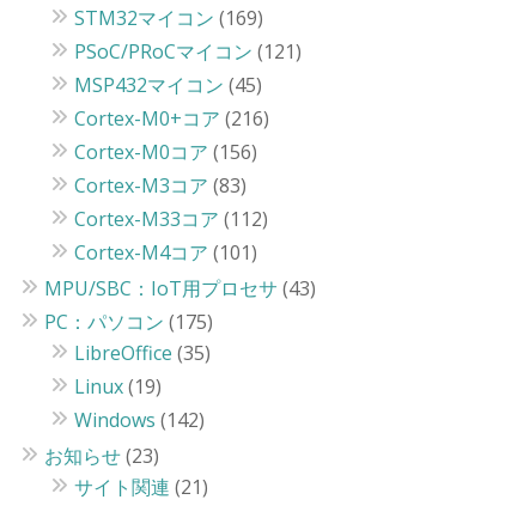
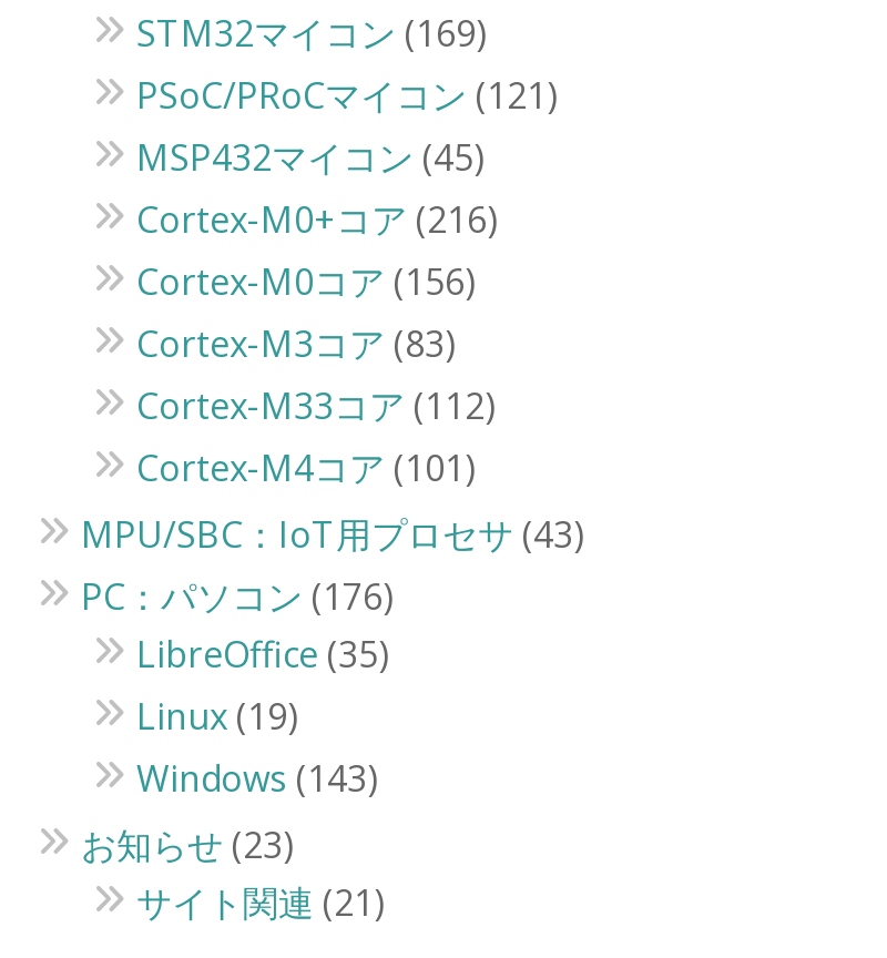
[44,309,213,335] PC：パソコン(175) -> [81,572,394,621] PC：パソコン(176)
[74,407,205,433] Windows (142) -> [136,754,378,803] Windows (143)

